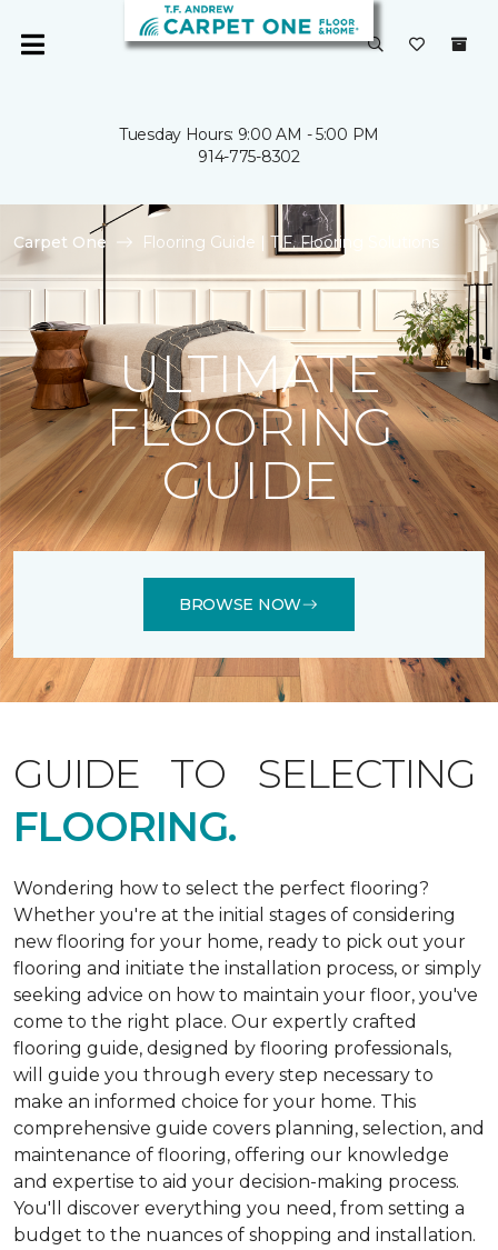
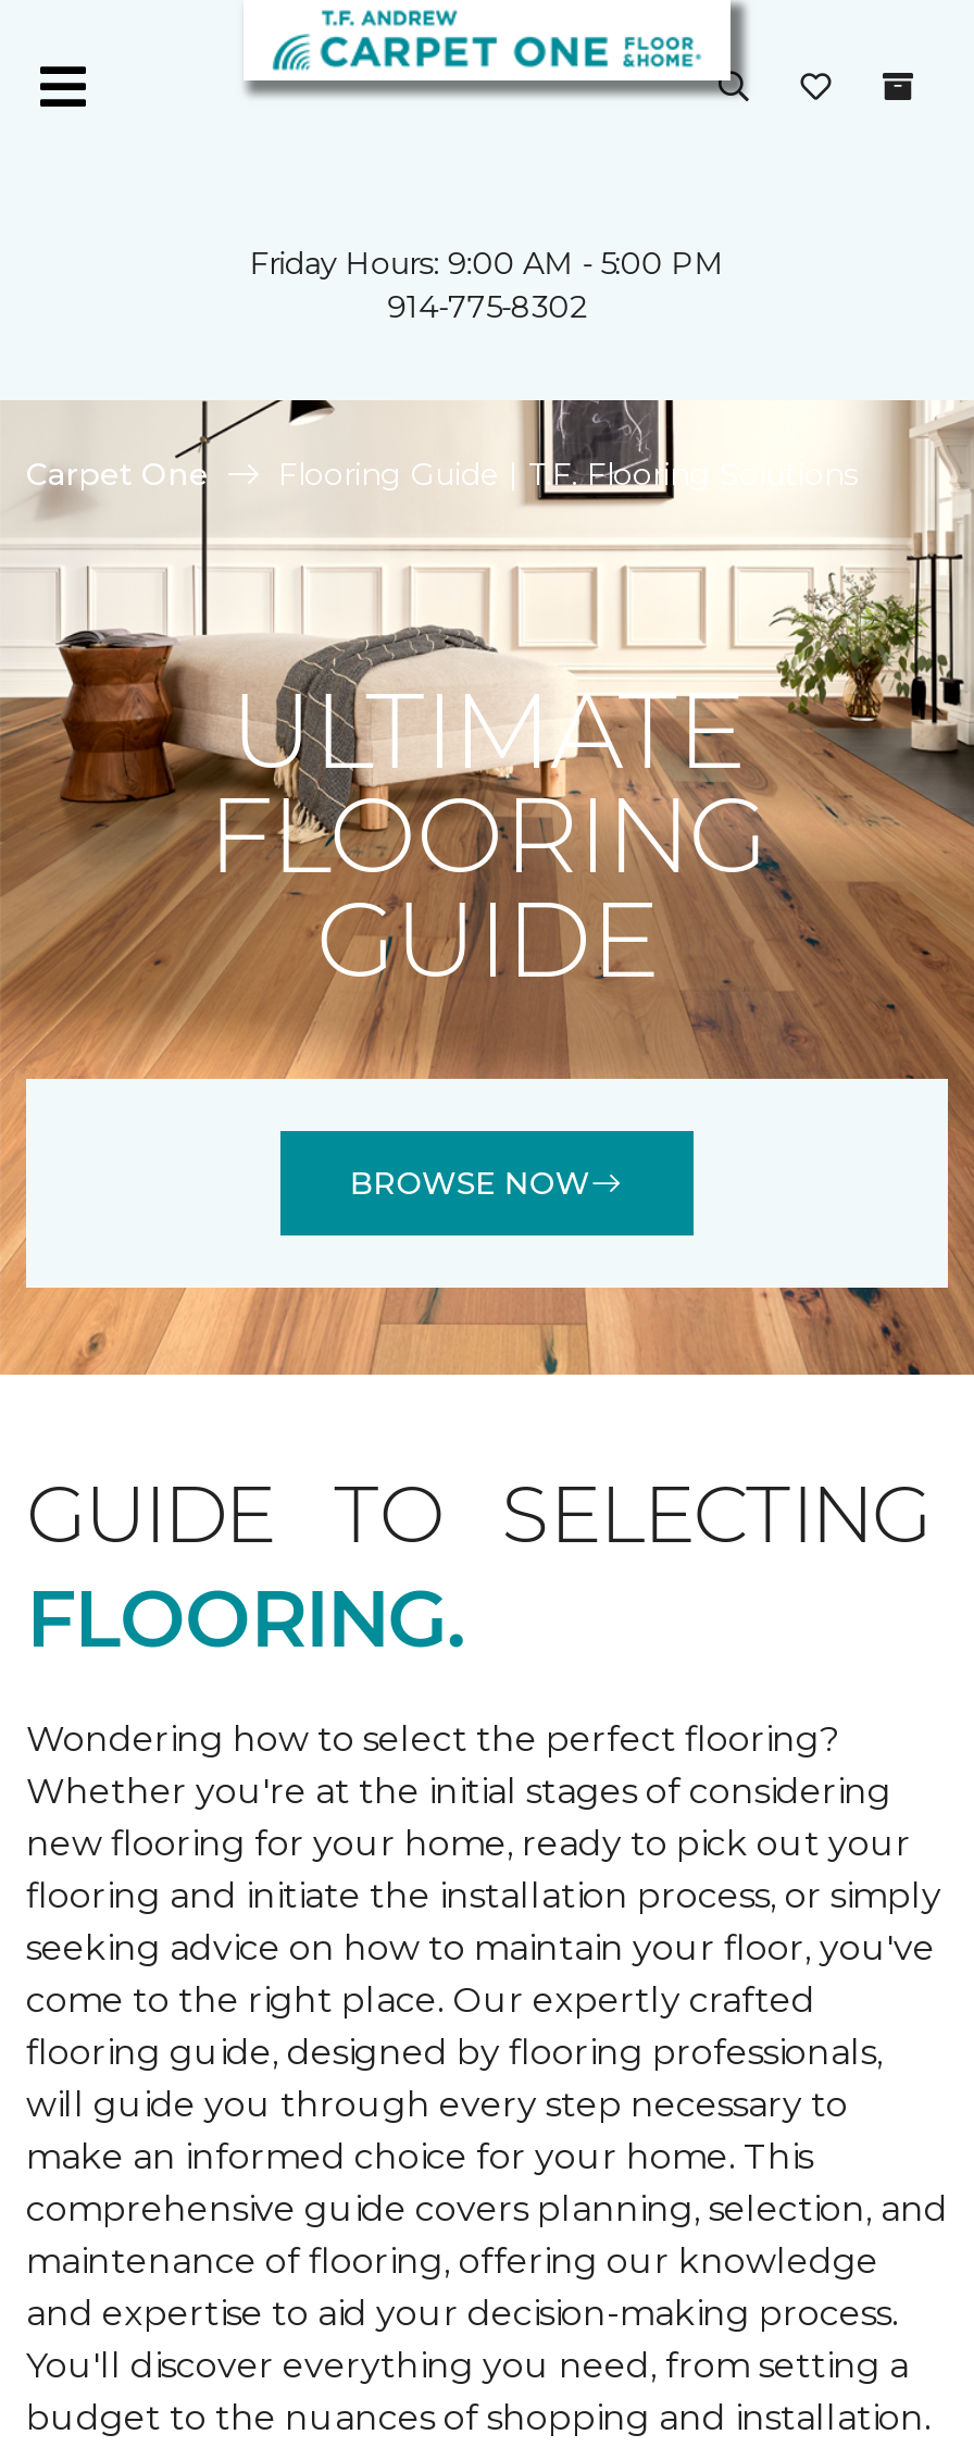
[119,124,379,144] Tuesday Hours: 9:00 AM - 5:00 PM -> [250,244,724,283] Friday Hours: 9:00 AM - 5:00 PM

